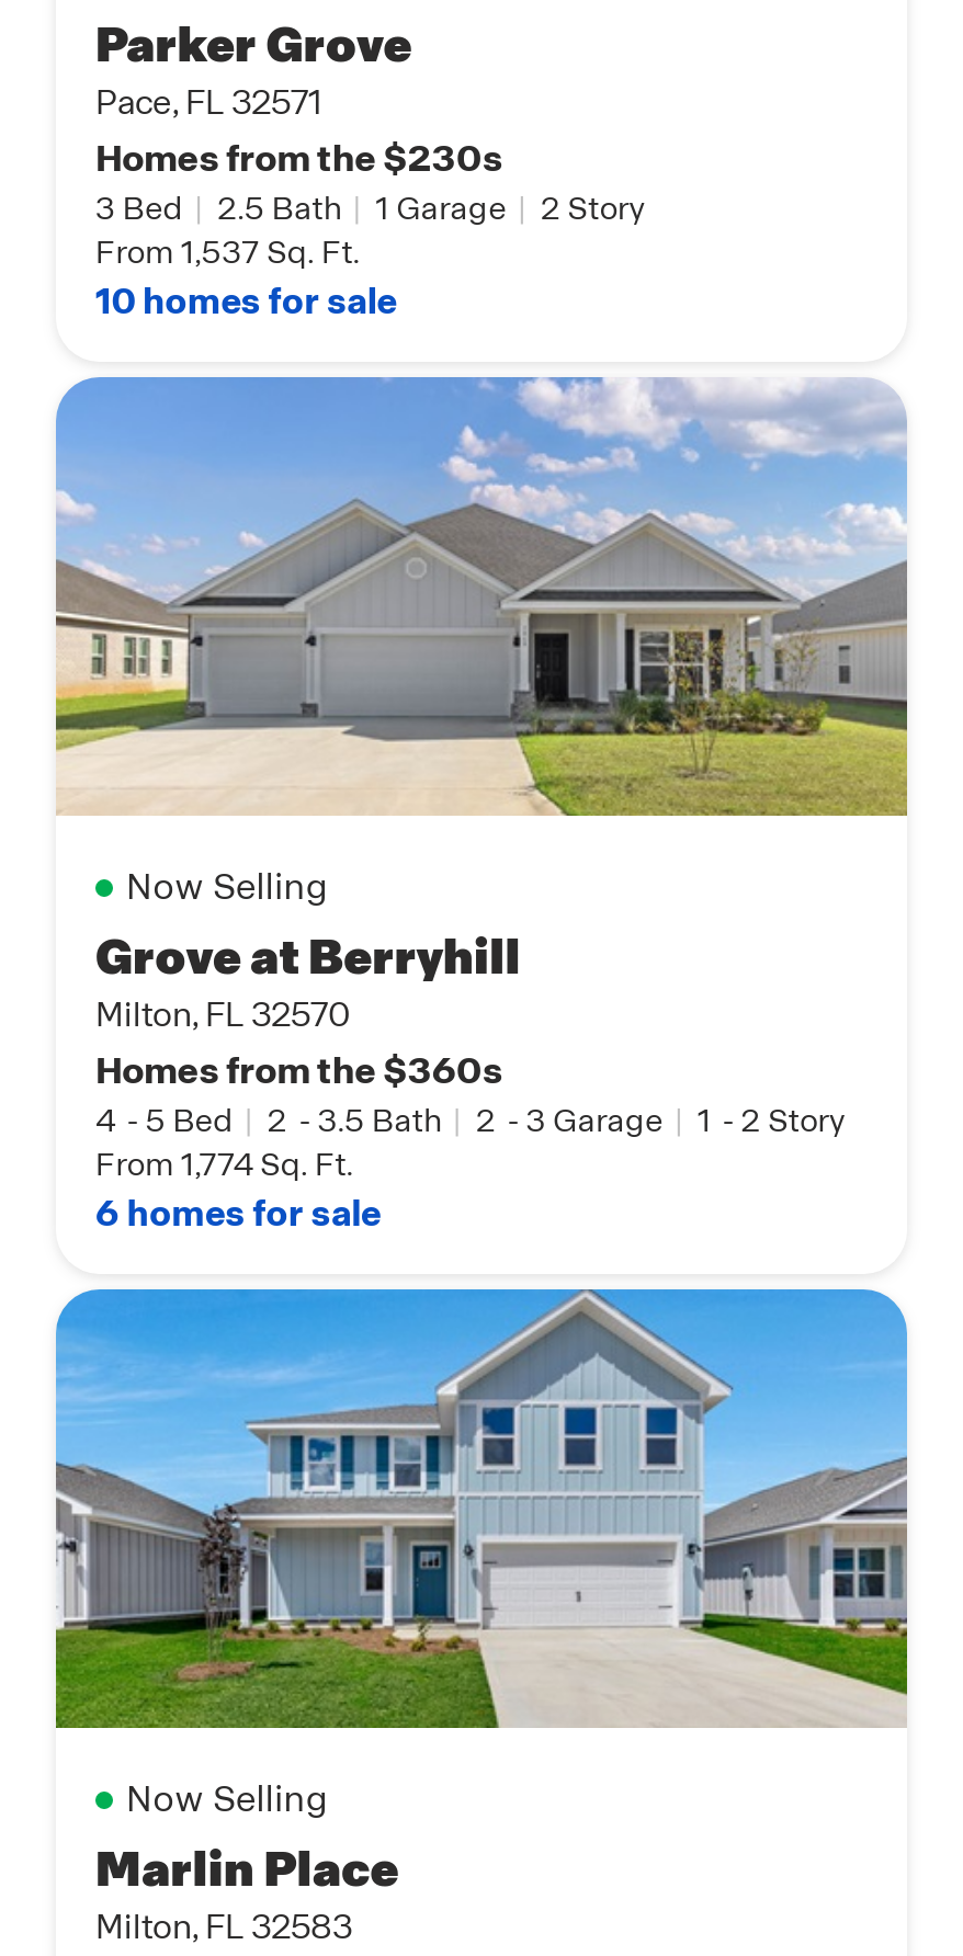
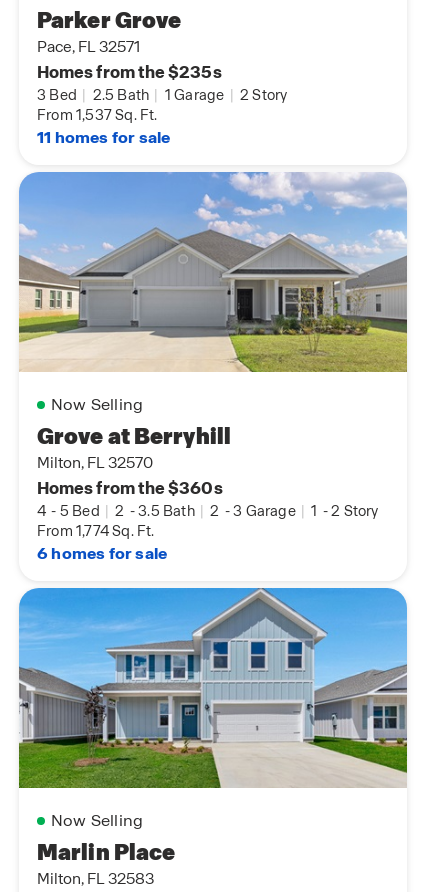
[95,133,503,181] Homes from the $230s -> [37,61,222,83] Homes from the $235s
[95,278,397,324] 10 homes for sale -> [37,127,170,148] 11 homes for sale

